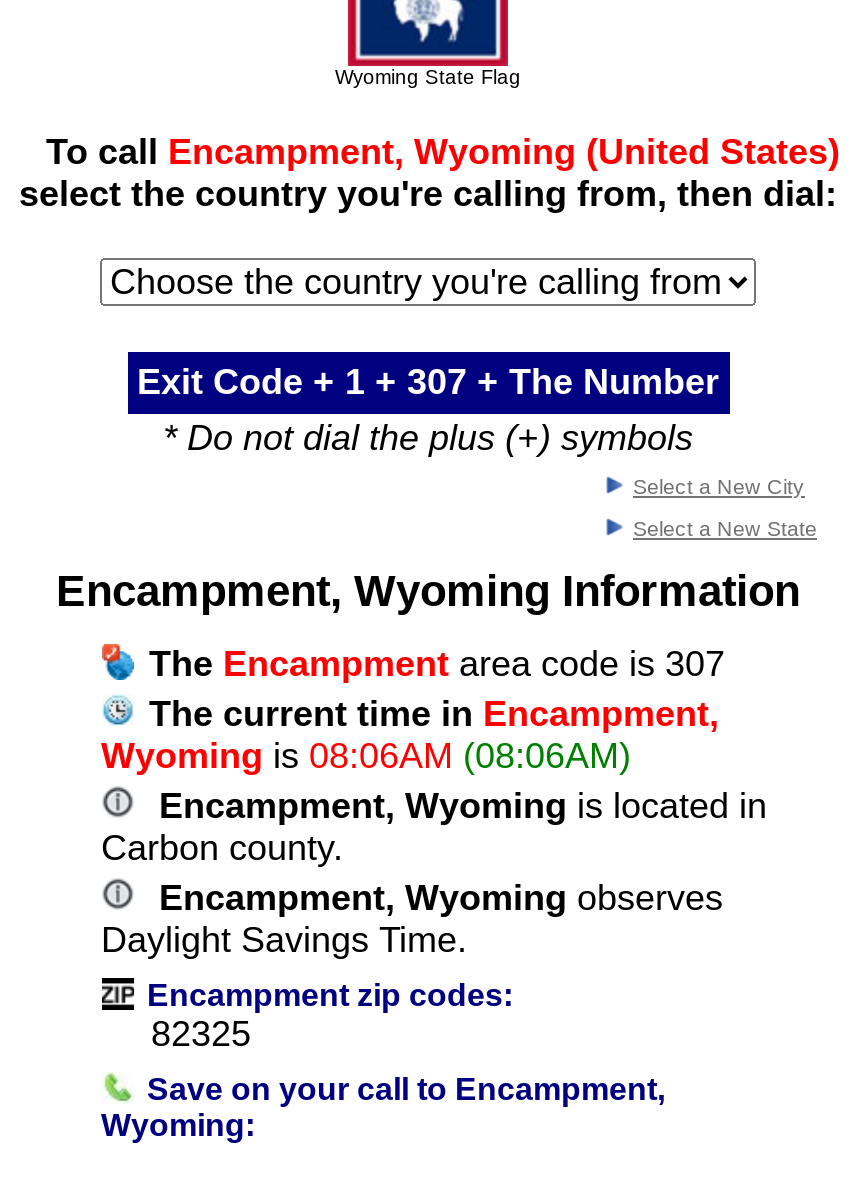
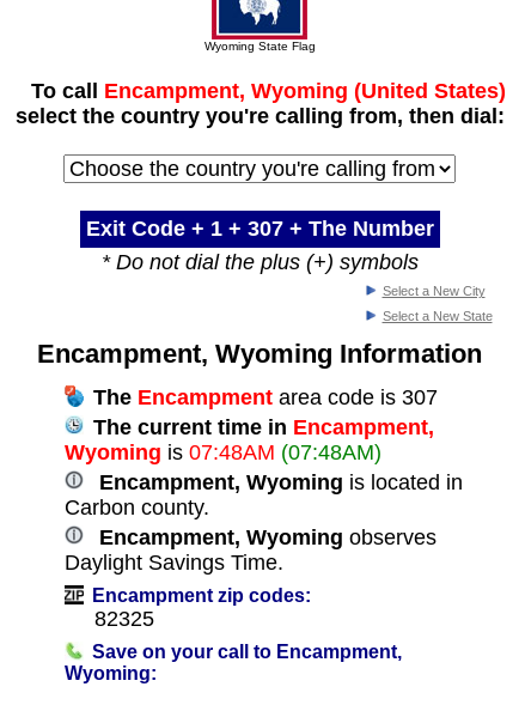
[101,735,631,775] Wyoming is 08:06AM (08:06AM) -> [64,440,381,464] Wyoming is 07:48AM (07:48AM)

